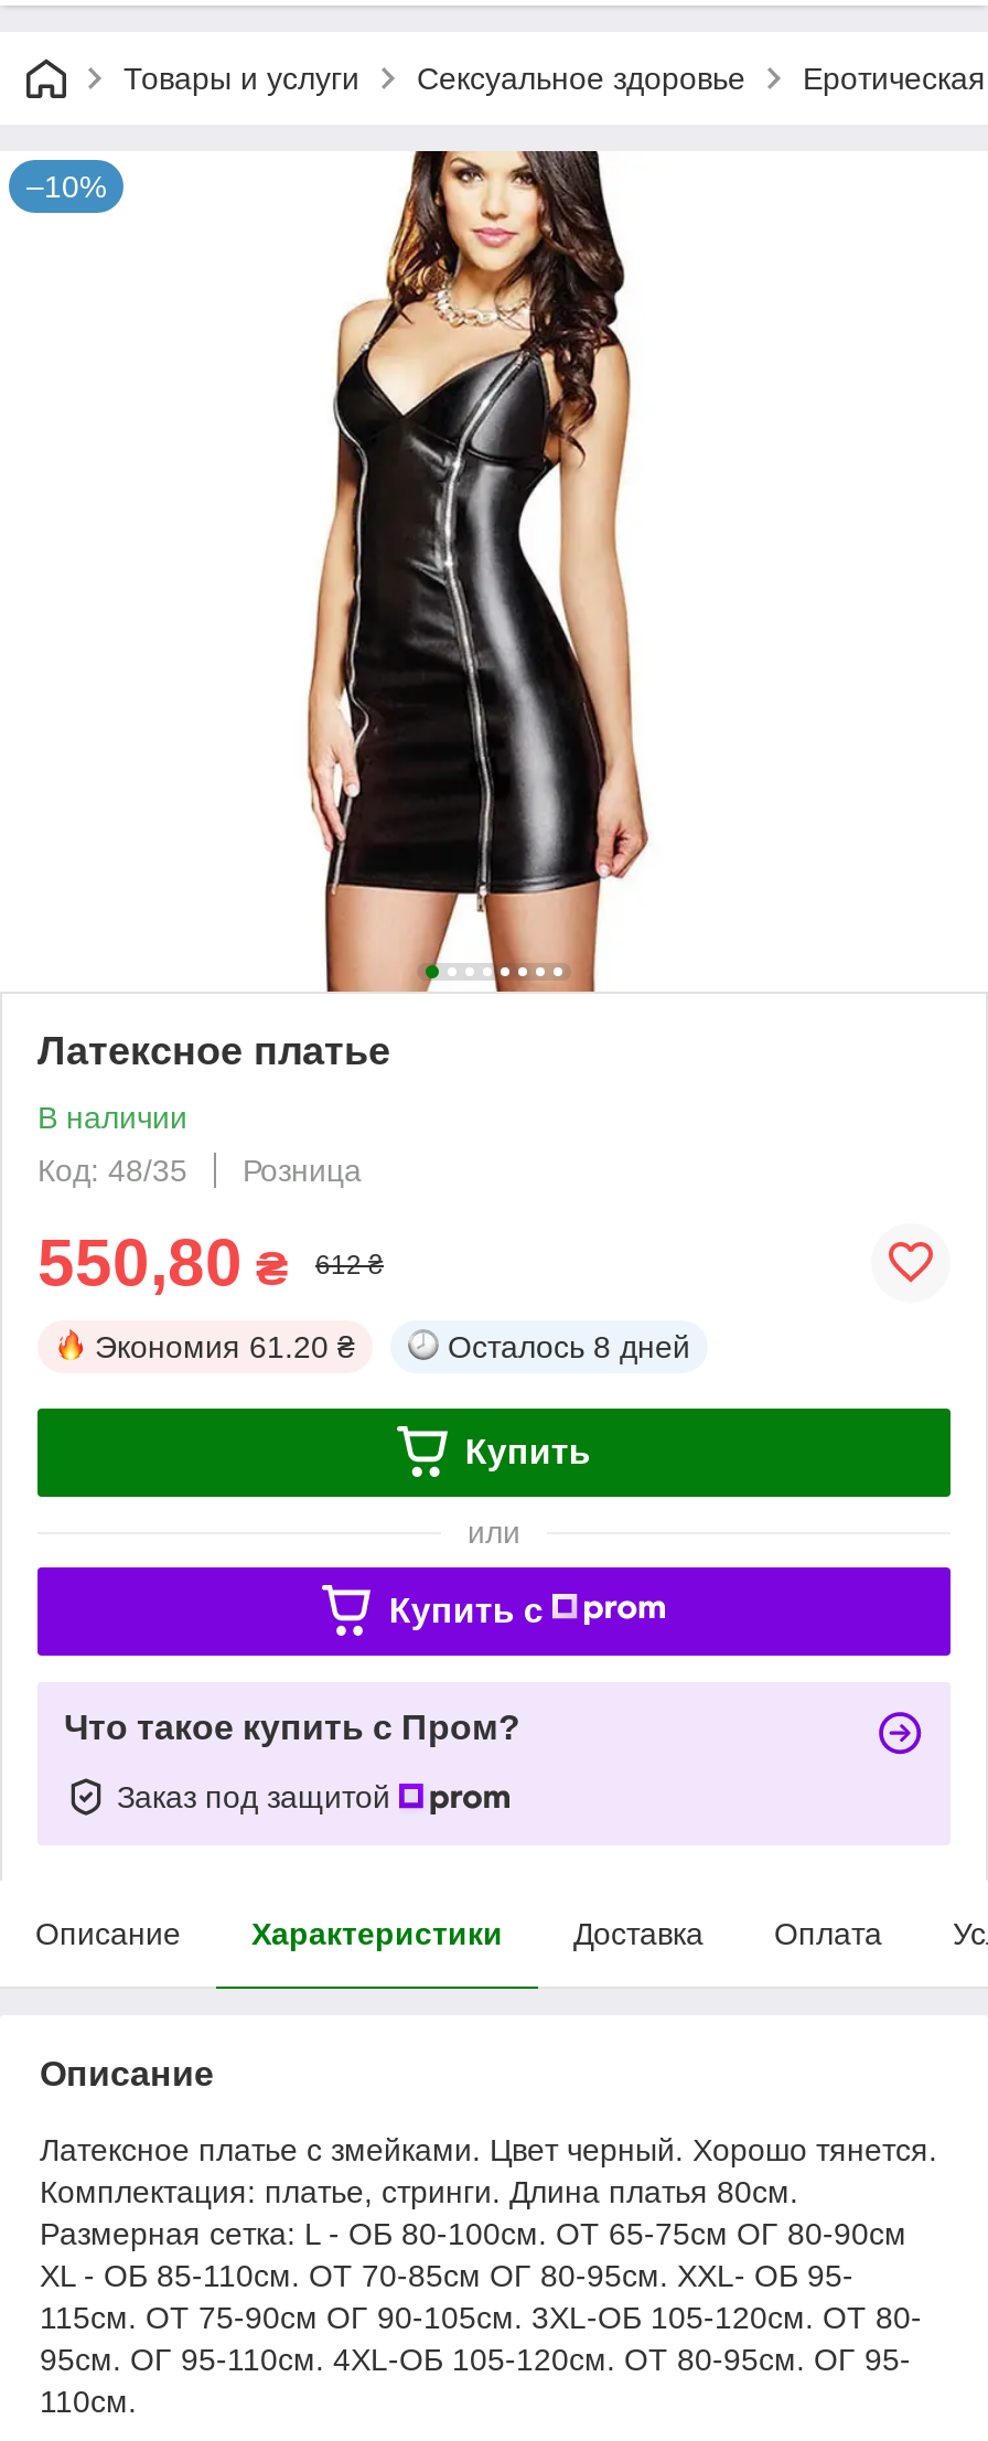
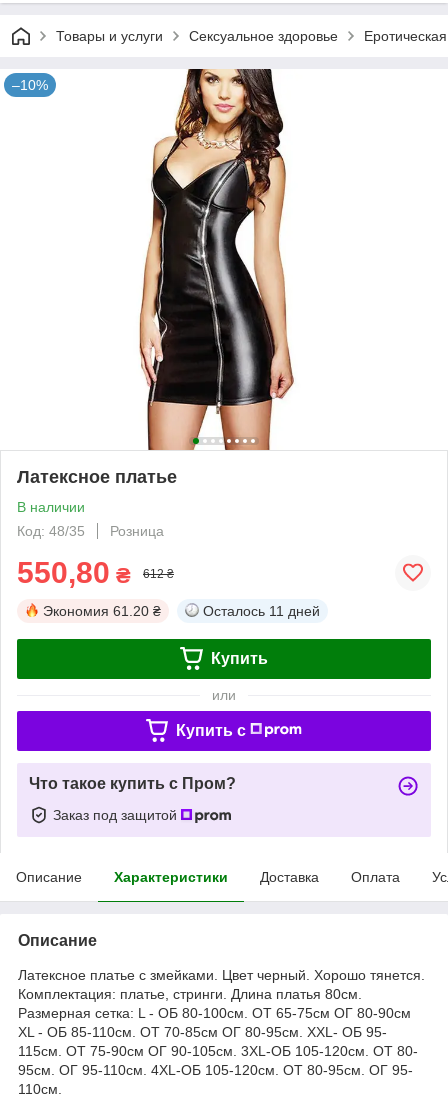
[448,1329,690,1364] Осталось 8 дней -> [203,603,320,619] Осталось 11 дней

